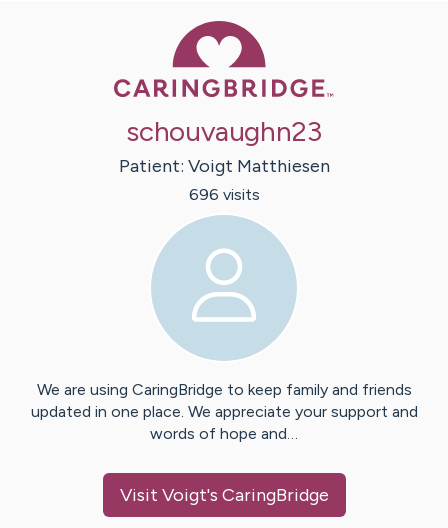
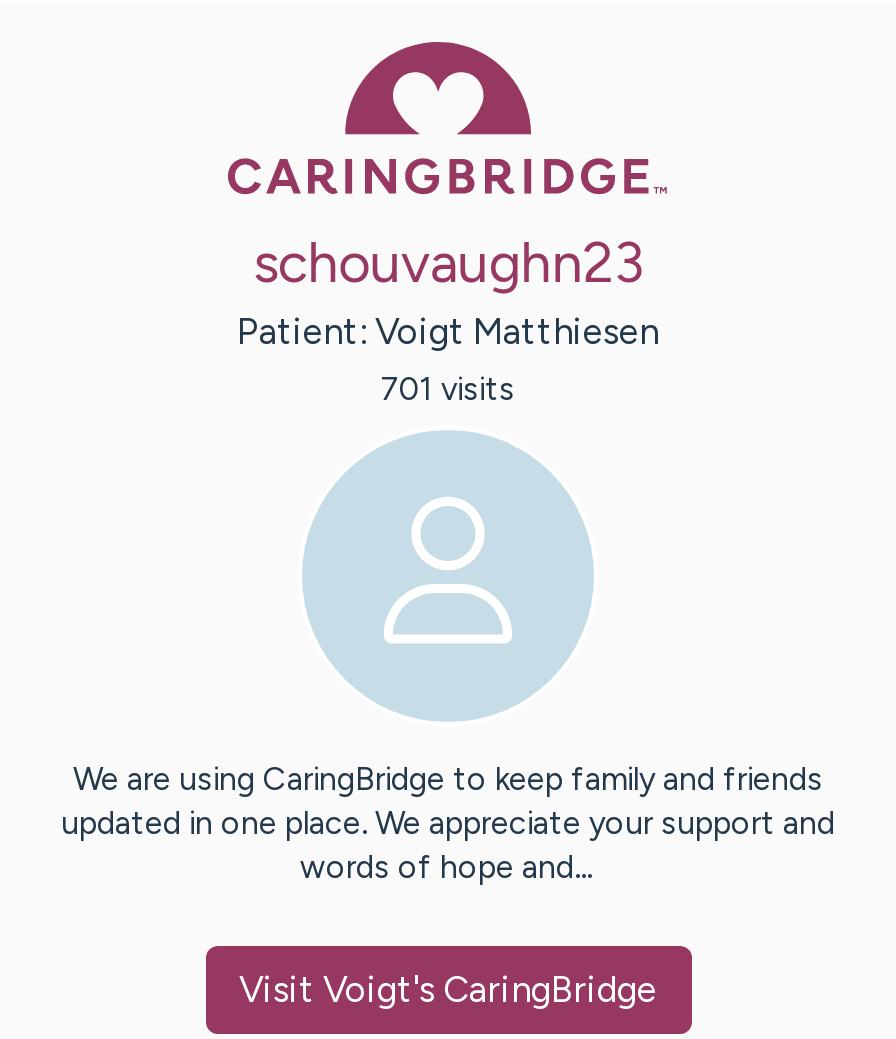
[188,185,259,204] 696 visits -> [381,371,515,409] 701 visits

